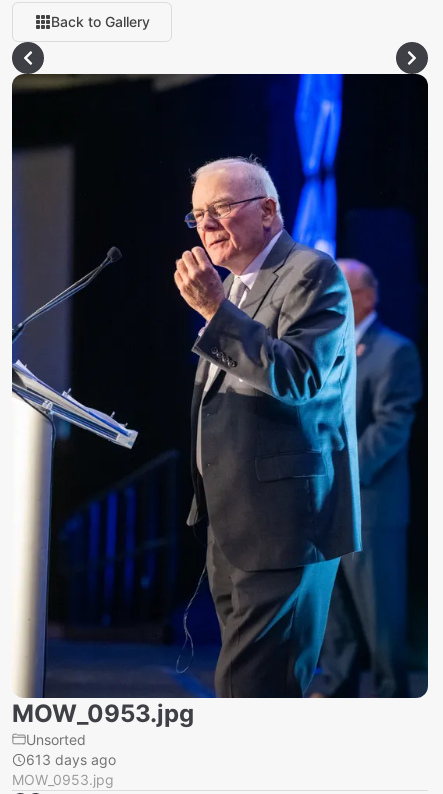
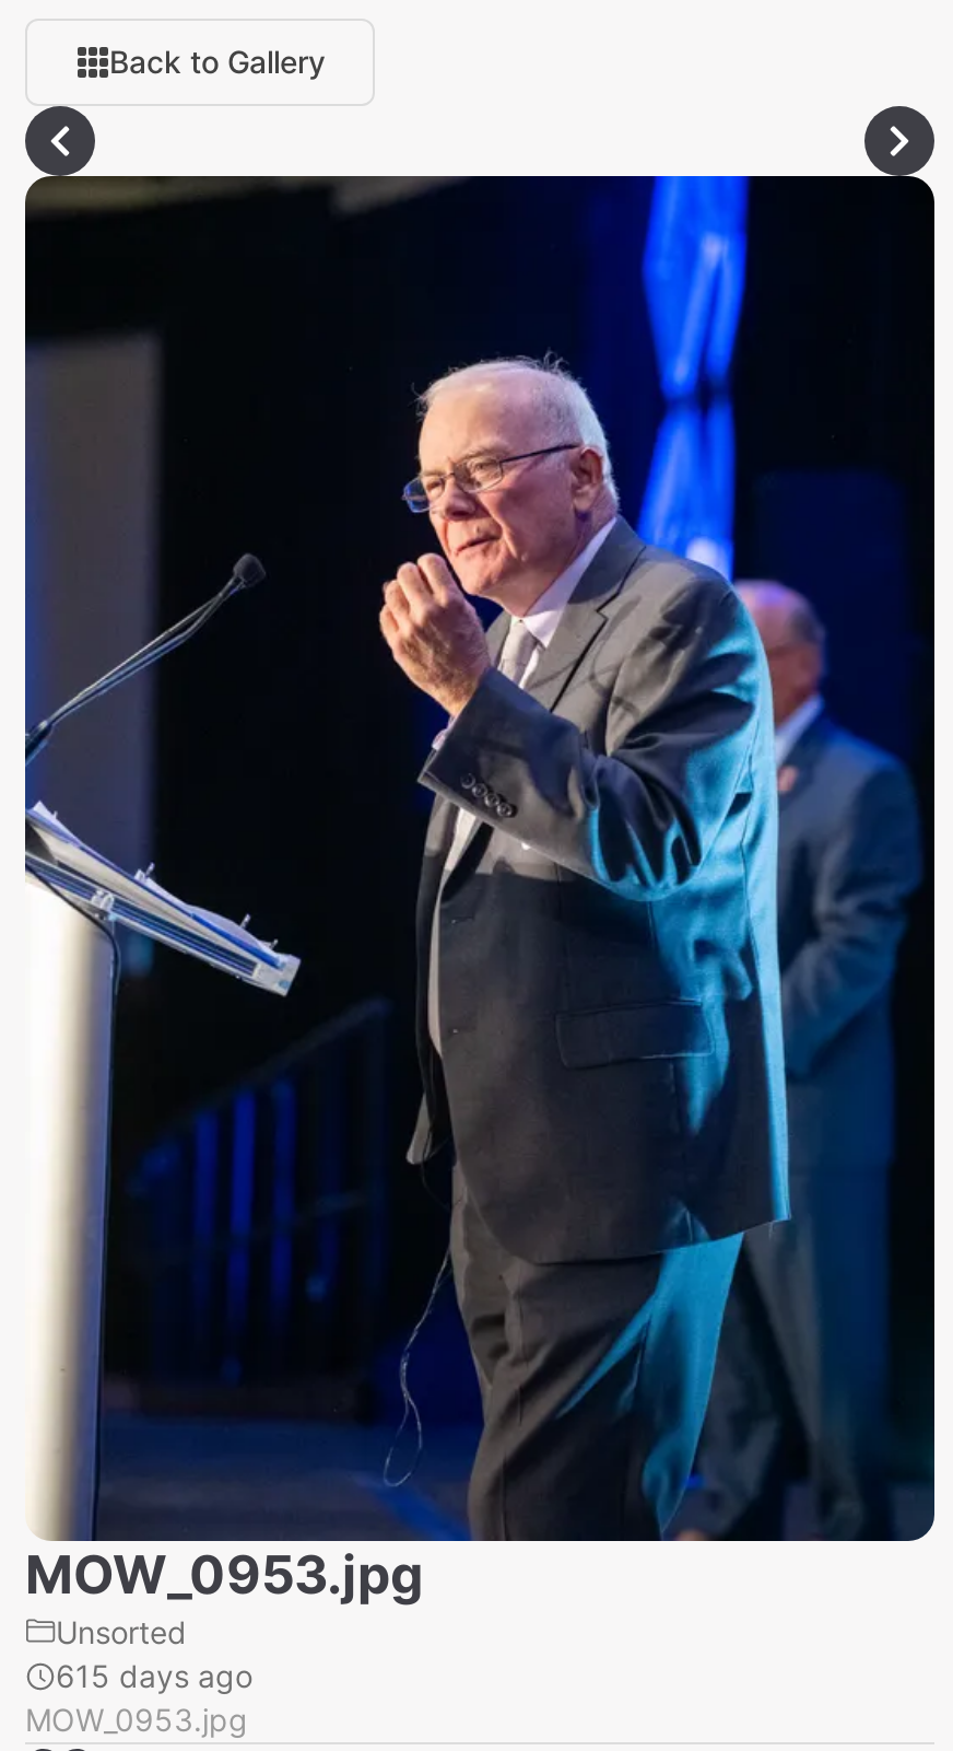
[26,751,116,768] 613 days ago -> [56,1658,252,1695] 615 days ago

